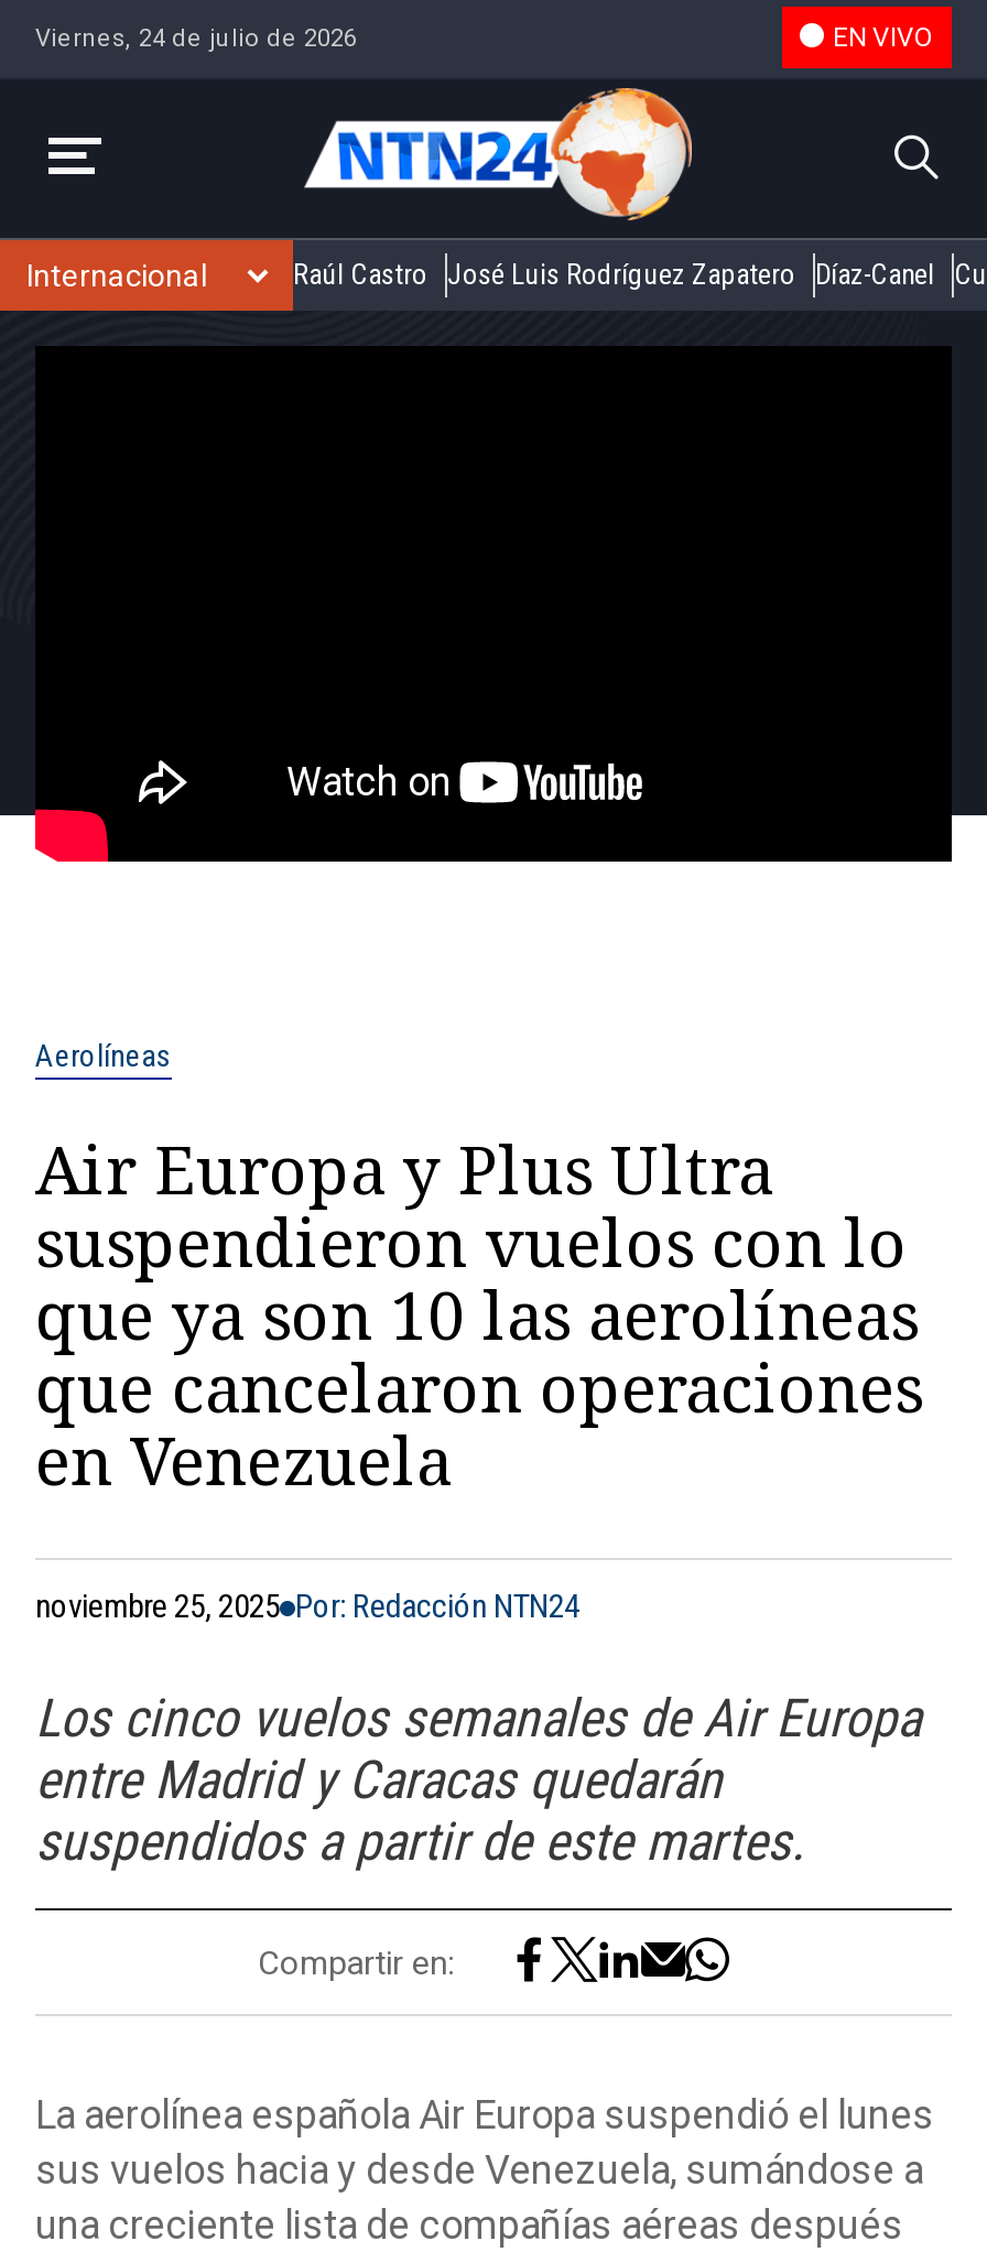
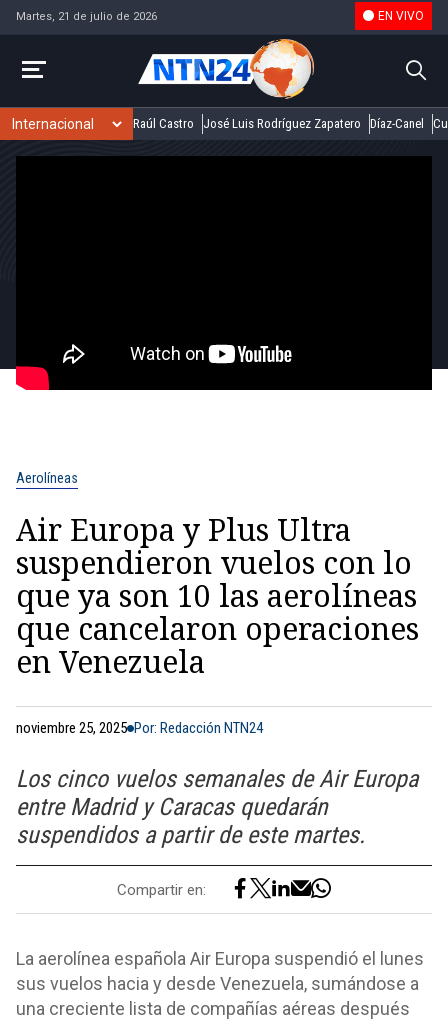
[35,23,357,52] Viernes, 24 de julio de 2026 -> [16,9,157,22] Martes, 21 de julio de 2026

